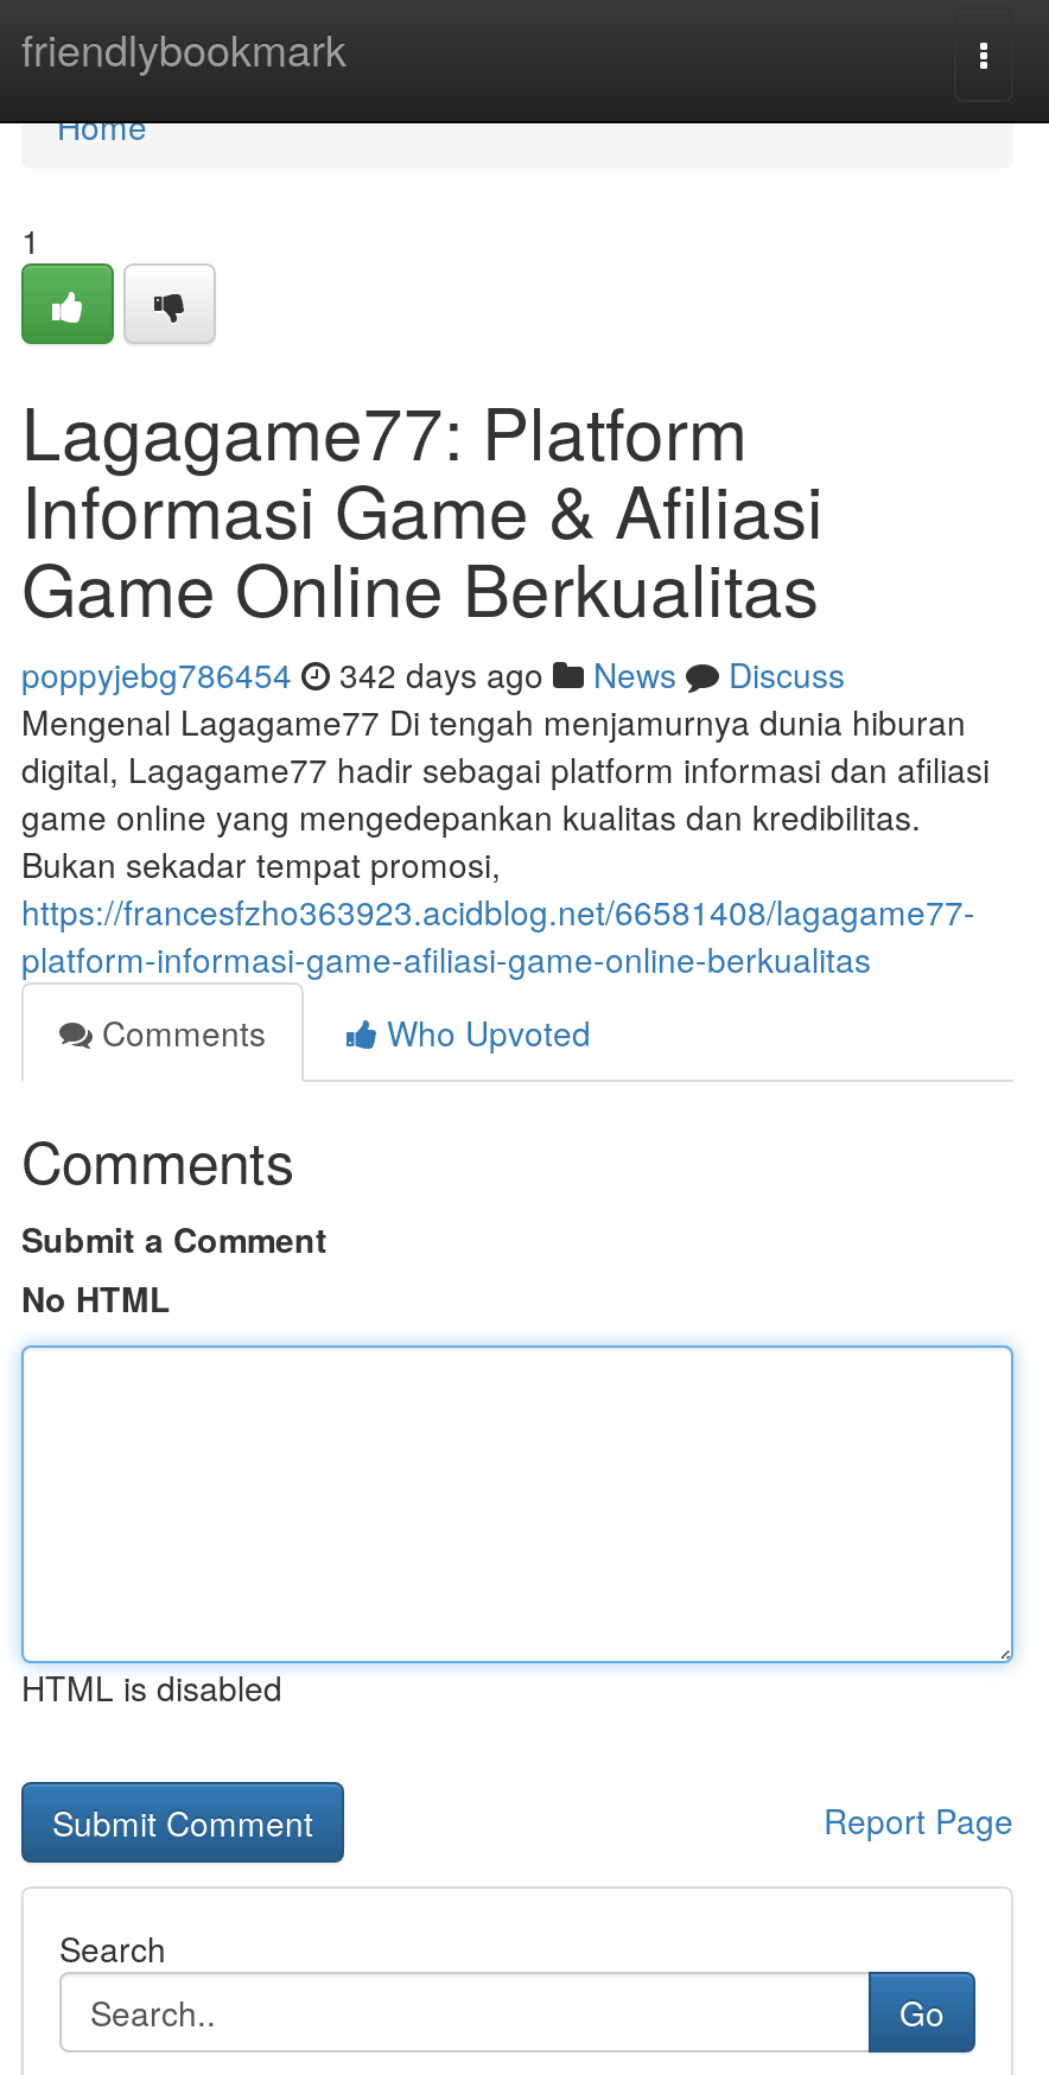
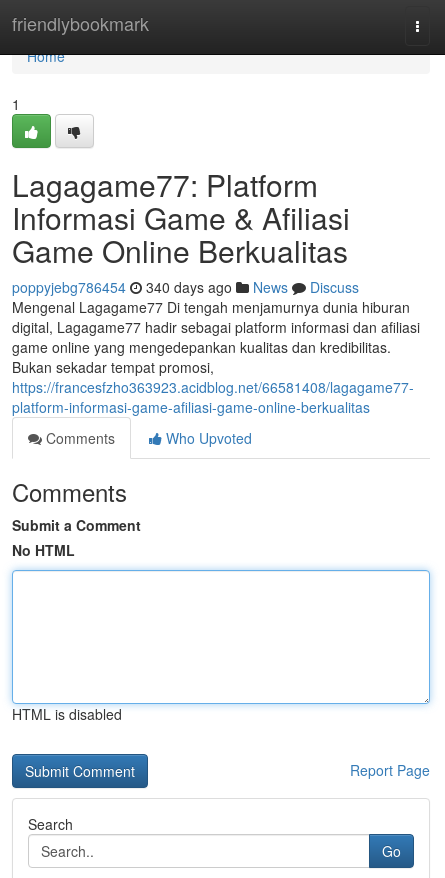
[21,650,845,698] poppyjebg786454 342 days ago News Discuss -> [12,277,359,297] poppyjebg786454 340 days ago News Discuss

